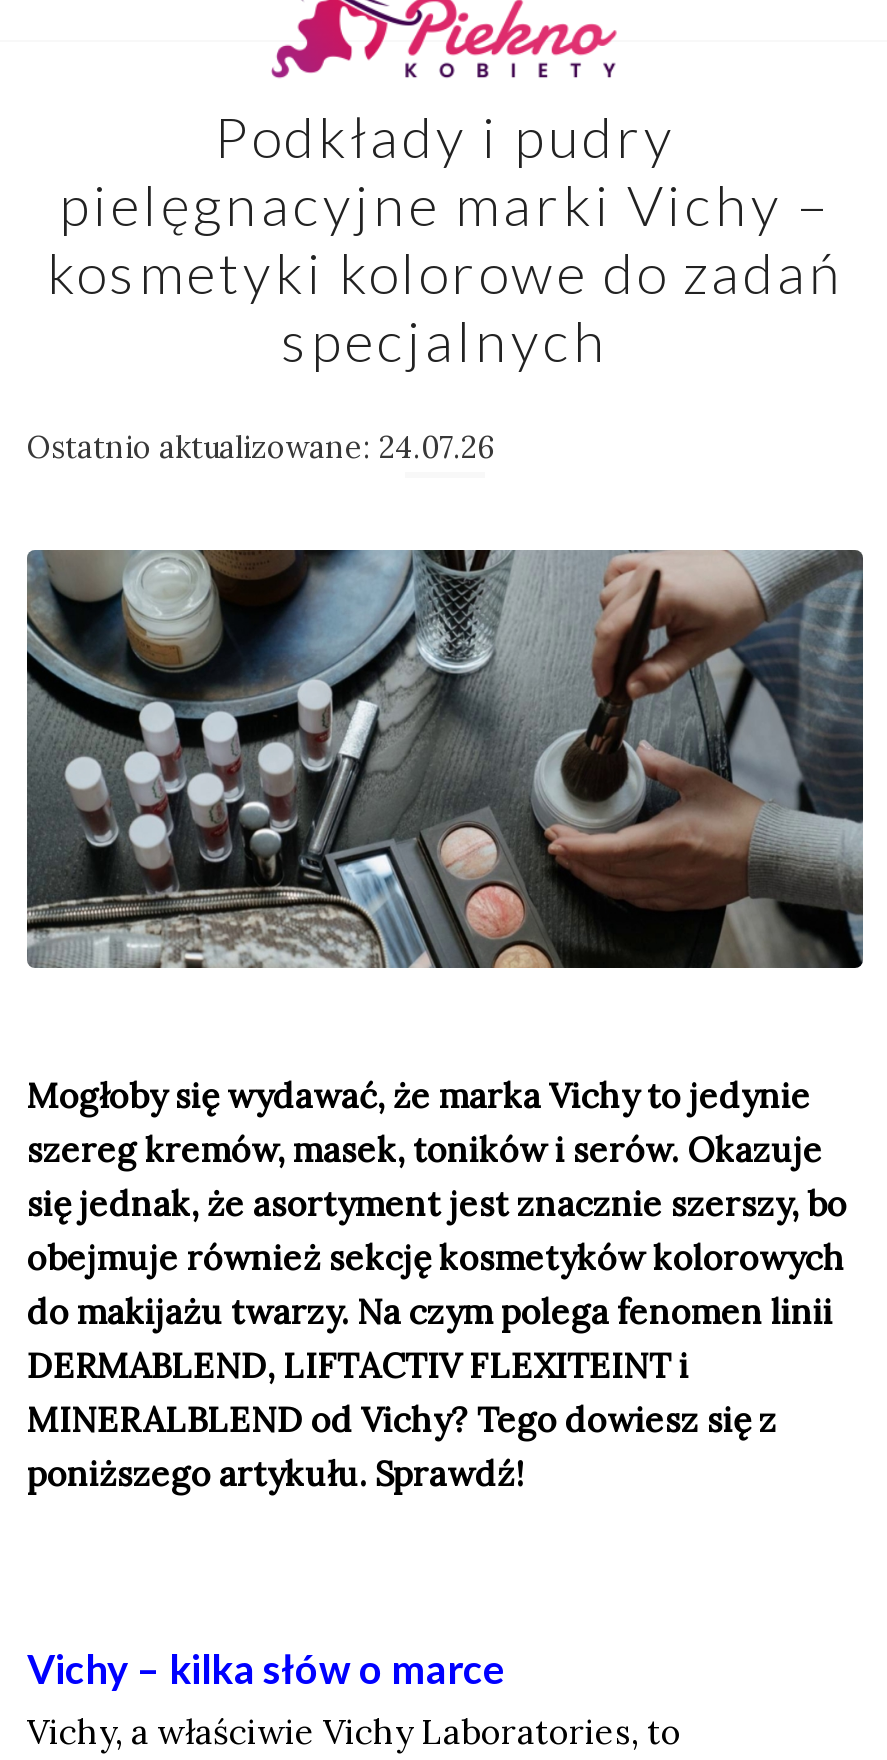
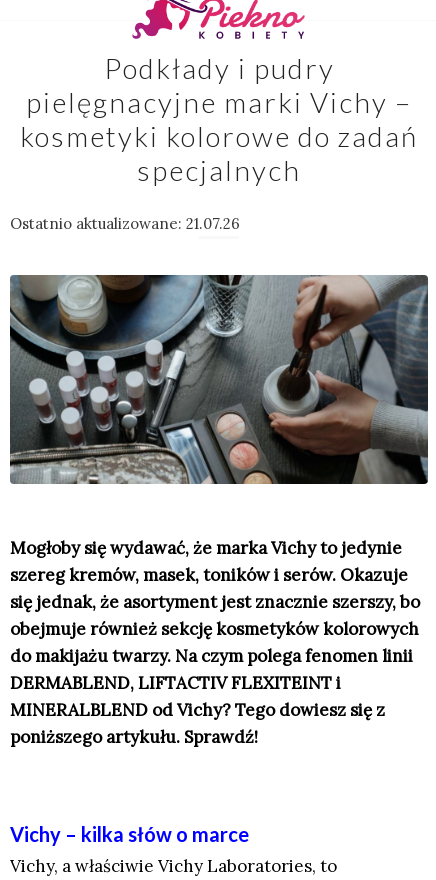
[27,428,495,466] Ostatnio aktualizowane: 24.07.26 -> [10,214,240,233] Ostatnio aktualizowane: 21.07.26

